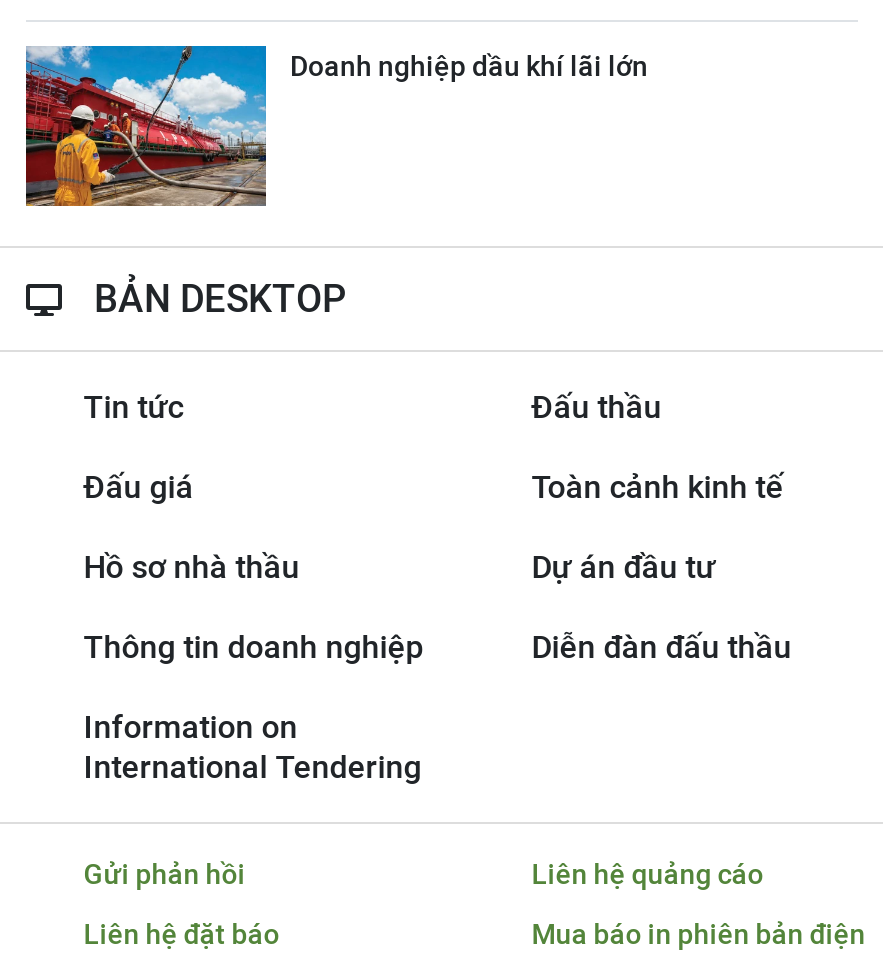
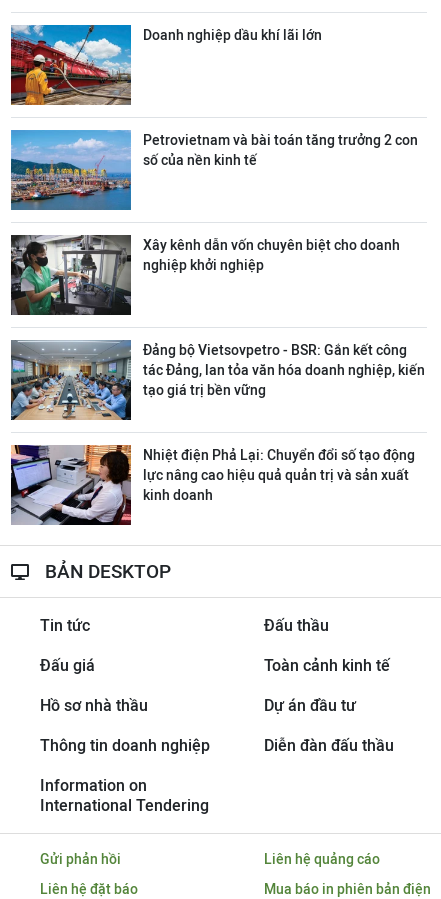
none -> [10,129,418,211] [image] | Petrovietnam và bài toán tăng trưởng 2 con | số của nền kinh tế
none -> [10,234,400,316] [image] | Xây kênh dẫn vốn chuyên biệt cho doanh | nghiệp khởi nghiệp
none -> [10,339,425,421] [image] | Đảng bộ Vietsovpetro - BSR: Gắn kết công | tác Đảng, lan tỏa văn hóa doanh nghiệp, kiến | tạo giá trị bền vững
none -> [10,444,415,526] [image] | Nhiệt điện Phả Lại: Chuyển đổi số tạo động | lực nâng cao hiệu quả quản trị và sản xuất | kinh doanh

